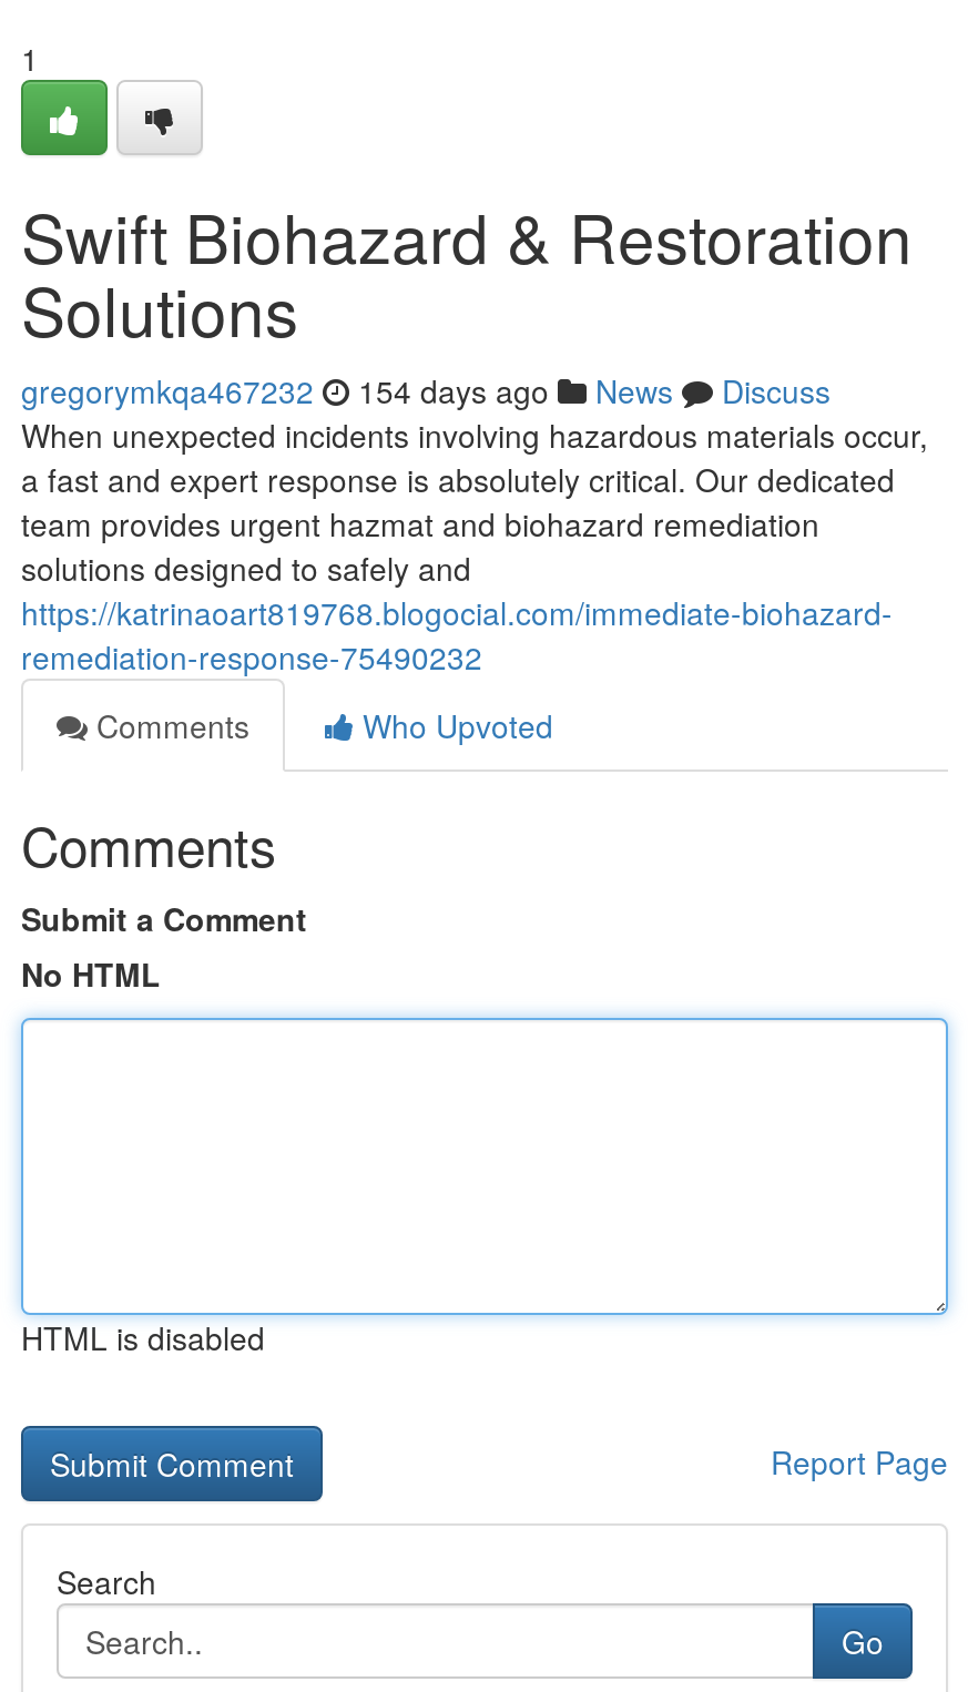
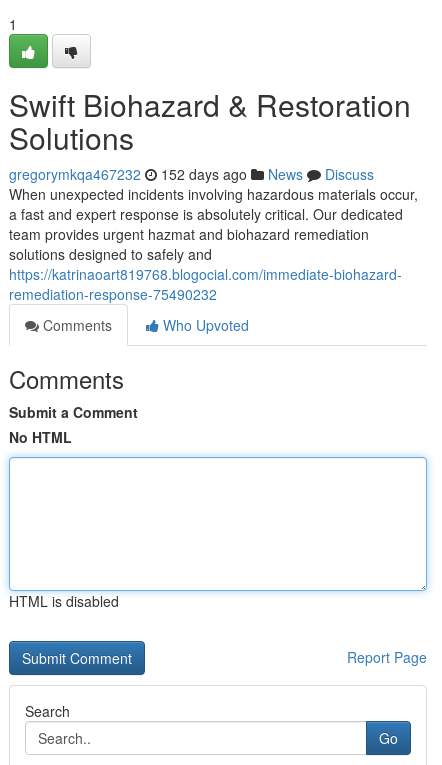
[21,368,831,412] gregorymkqa467232 154 days ago News Discuss -> [9,164,374,184] gregorymkqa467232 152 days ago News Discuss

